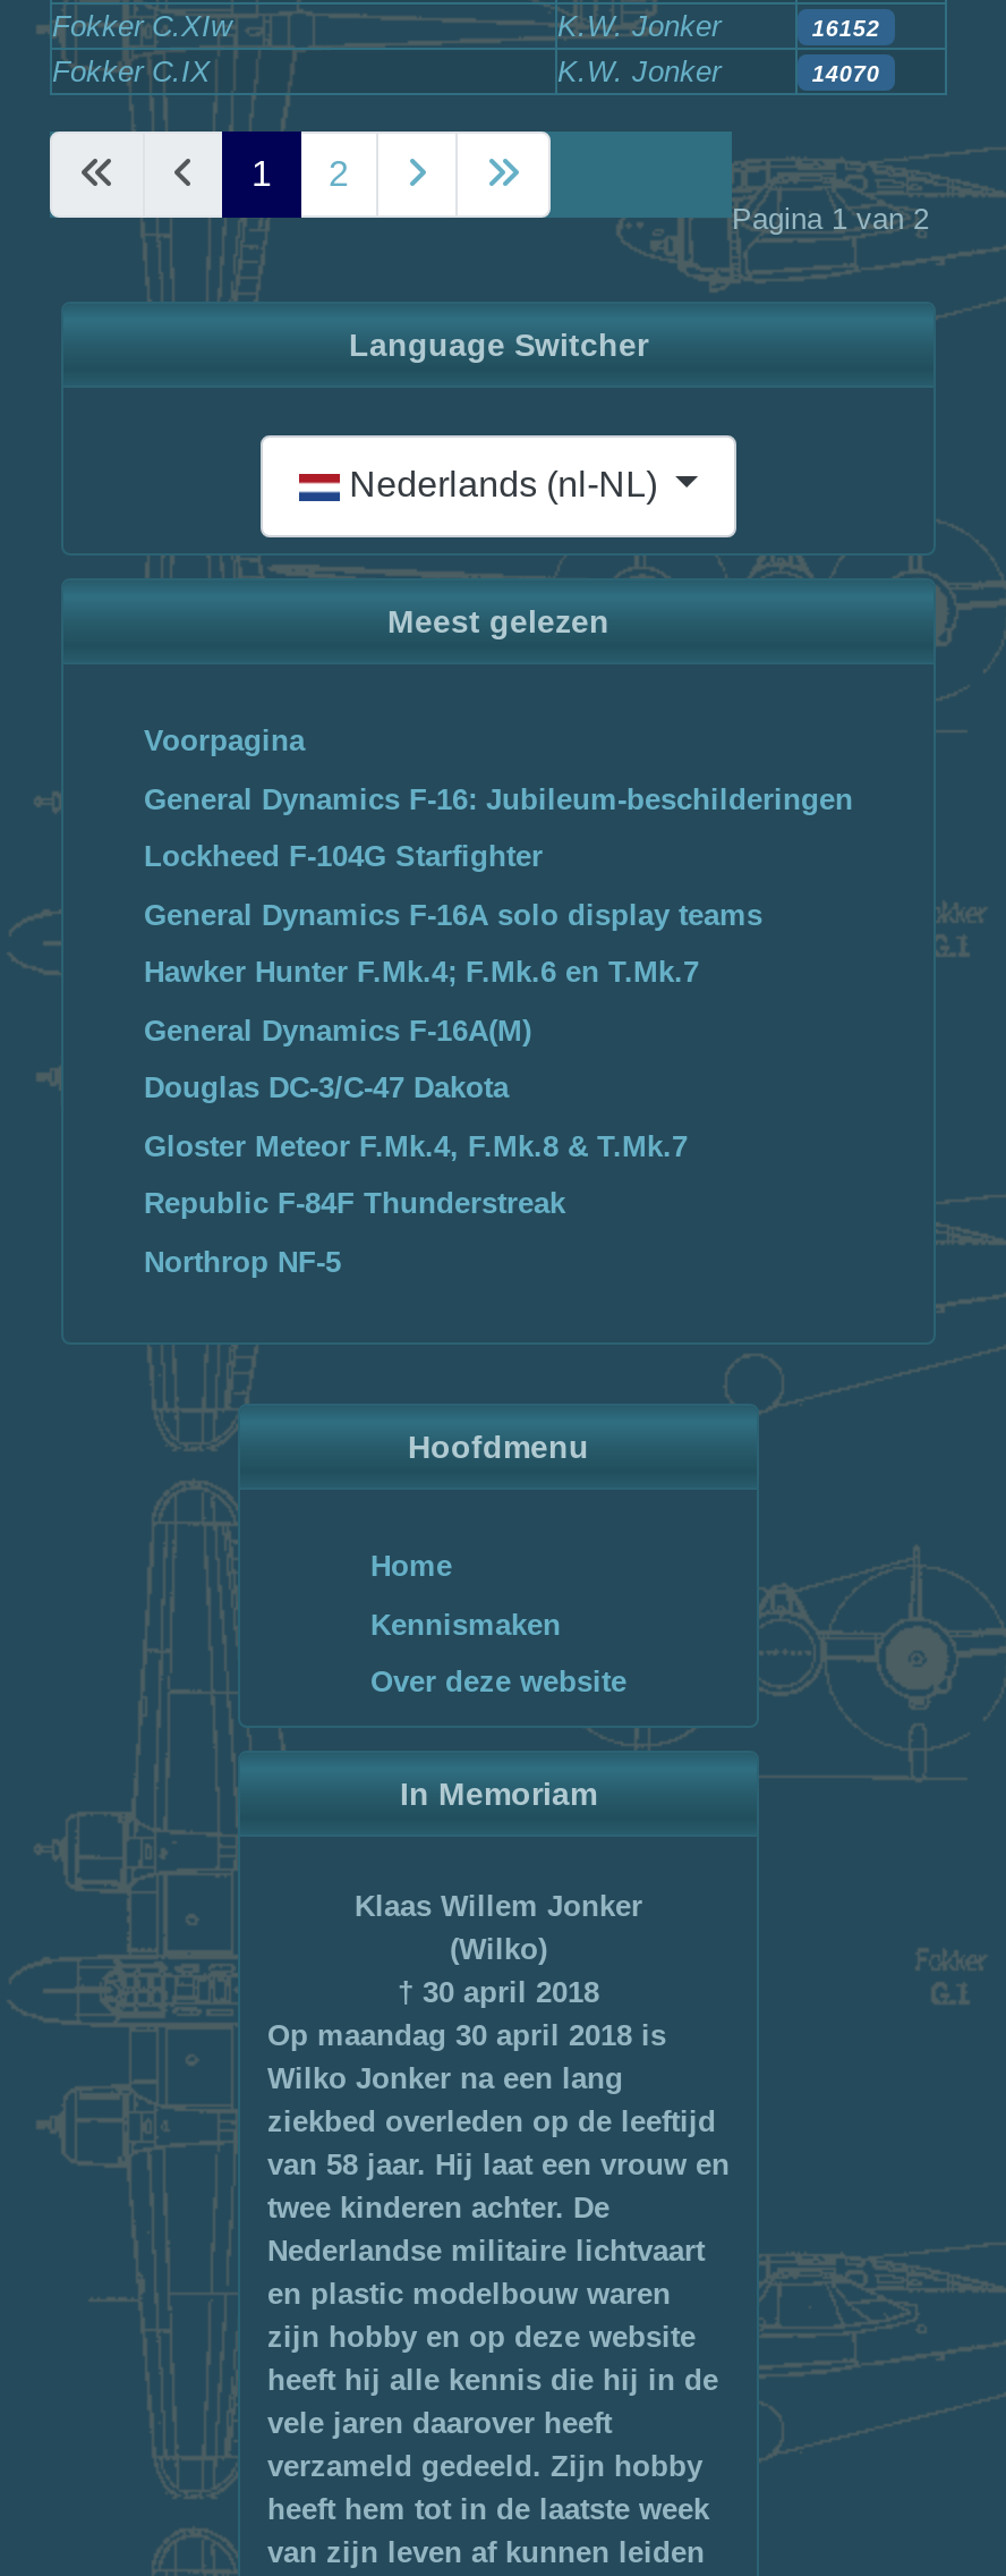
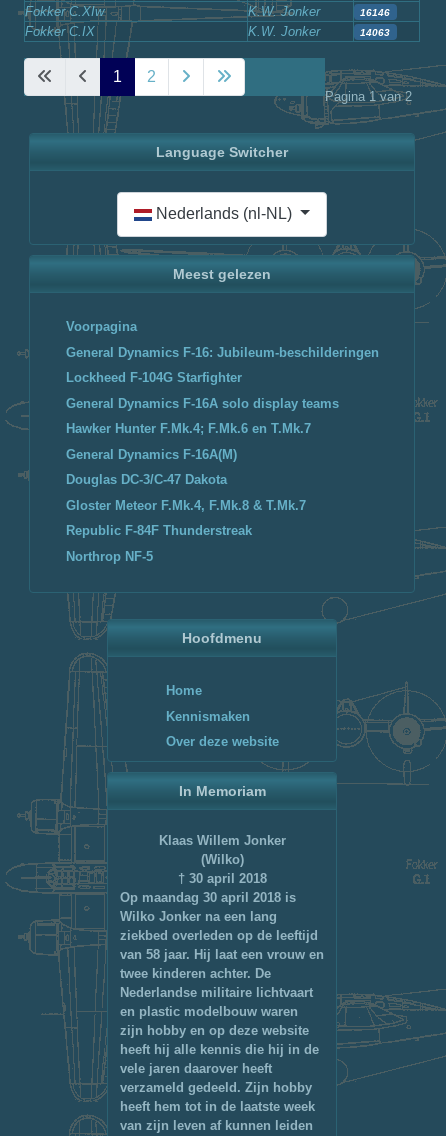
[812,15,880,40] 16152 -> [360,7,390,18] 16146
[812,61,880,85] 14070 -> [360,27,390,38] 14063

